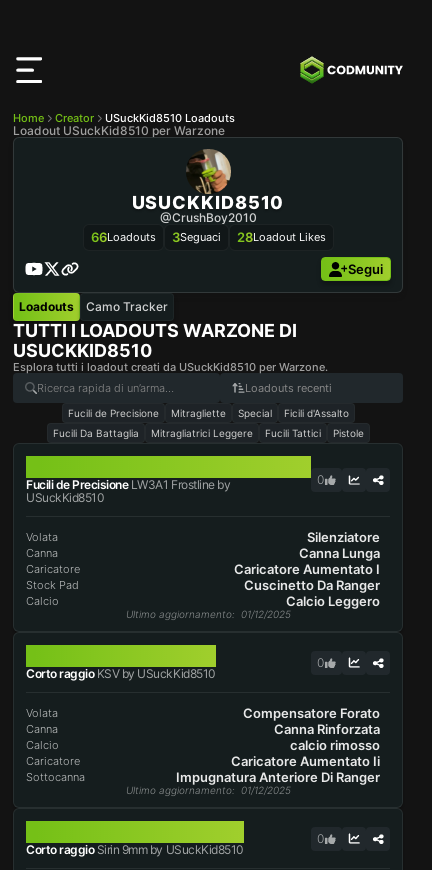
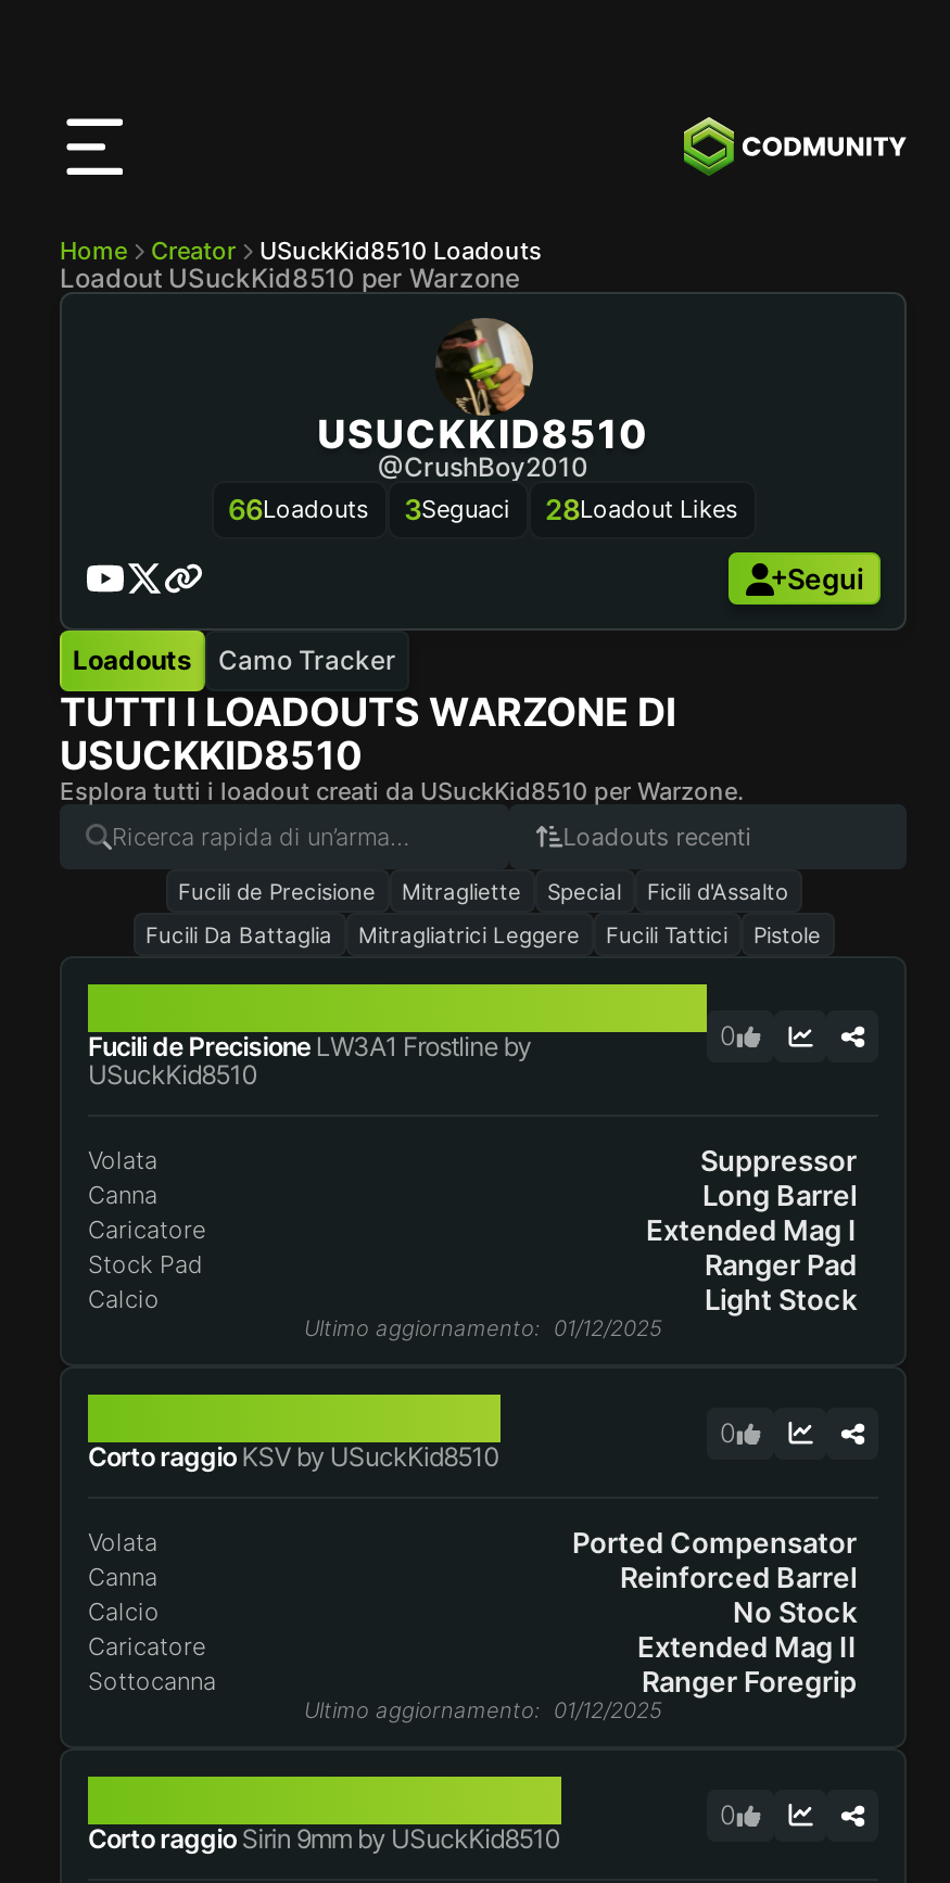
[307,529,380,545] Silenziatore -> [700,1143,857,1178] Suppressor
[299,545,380,561] Canna Lunga -> [702,1178,857,1212] Long Barrel
[234,561,380,577] Caricatore Aumentato I -> [646,1212,857,1247] Extended Mag I
[244,577,380,593] Cuscinetto Da Ranger -> [705,1247,857,1282] Ranger Pad
[286,593,380,609] Calcio Leggero -> [705,1282,857,1316] Light Stock
[243,705,380,721] Compensatore Forato -> [572,1525,857,1560] Ported Compensator
[274,721,380,737] Canna Rinforzata -> [620,1560,857,1594] Reinforced Barrel
[290,737,380,753] calcio rimosso -> [733,1594,857,1629] No Stock
[231,753,380,769] Caricatore Aumentato Ii -> [637,1629,857,1664] Extended Mag II
[176,769,380,785] Impugnatura Anteriore Di Ranger -> [642,1664,857,1698] Ranger Foregrip

